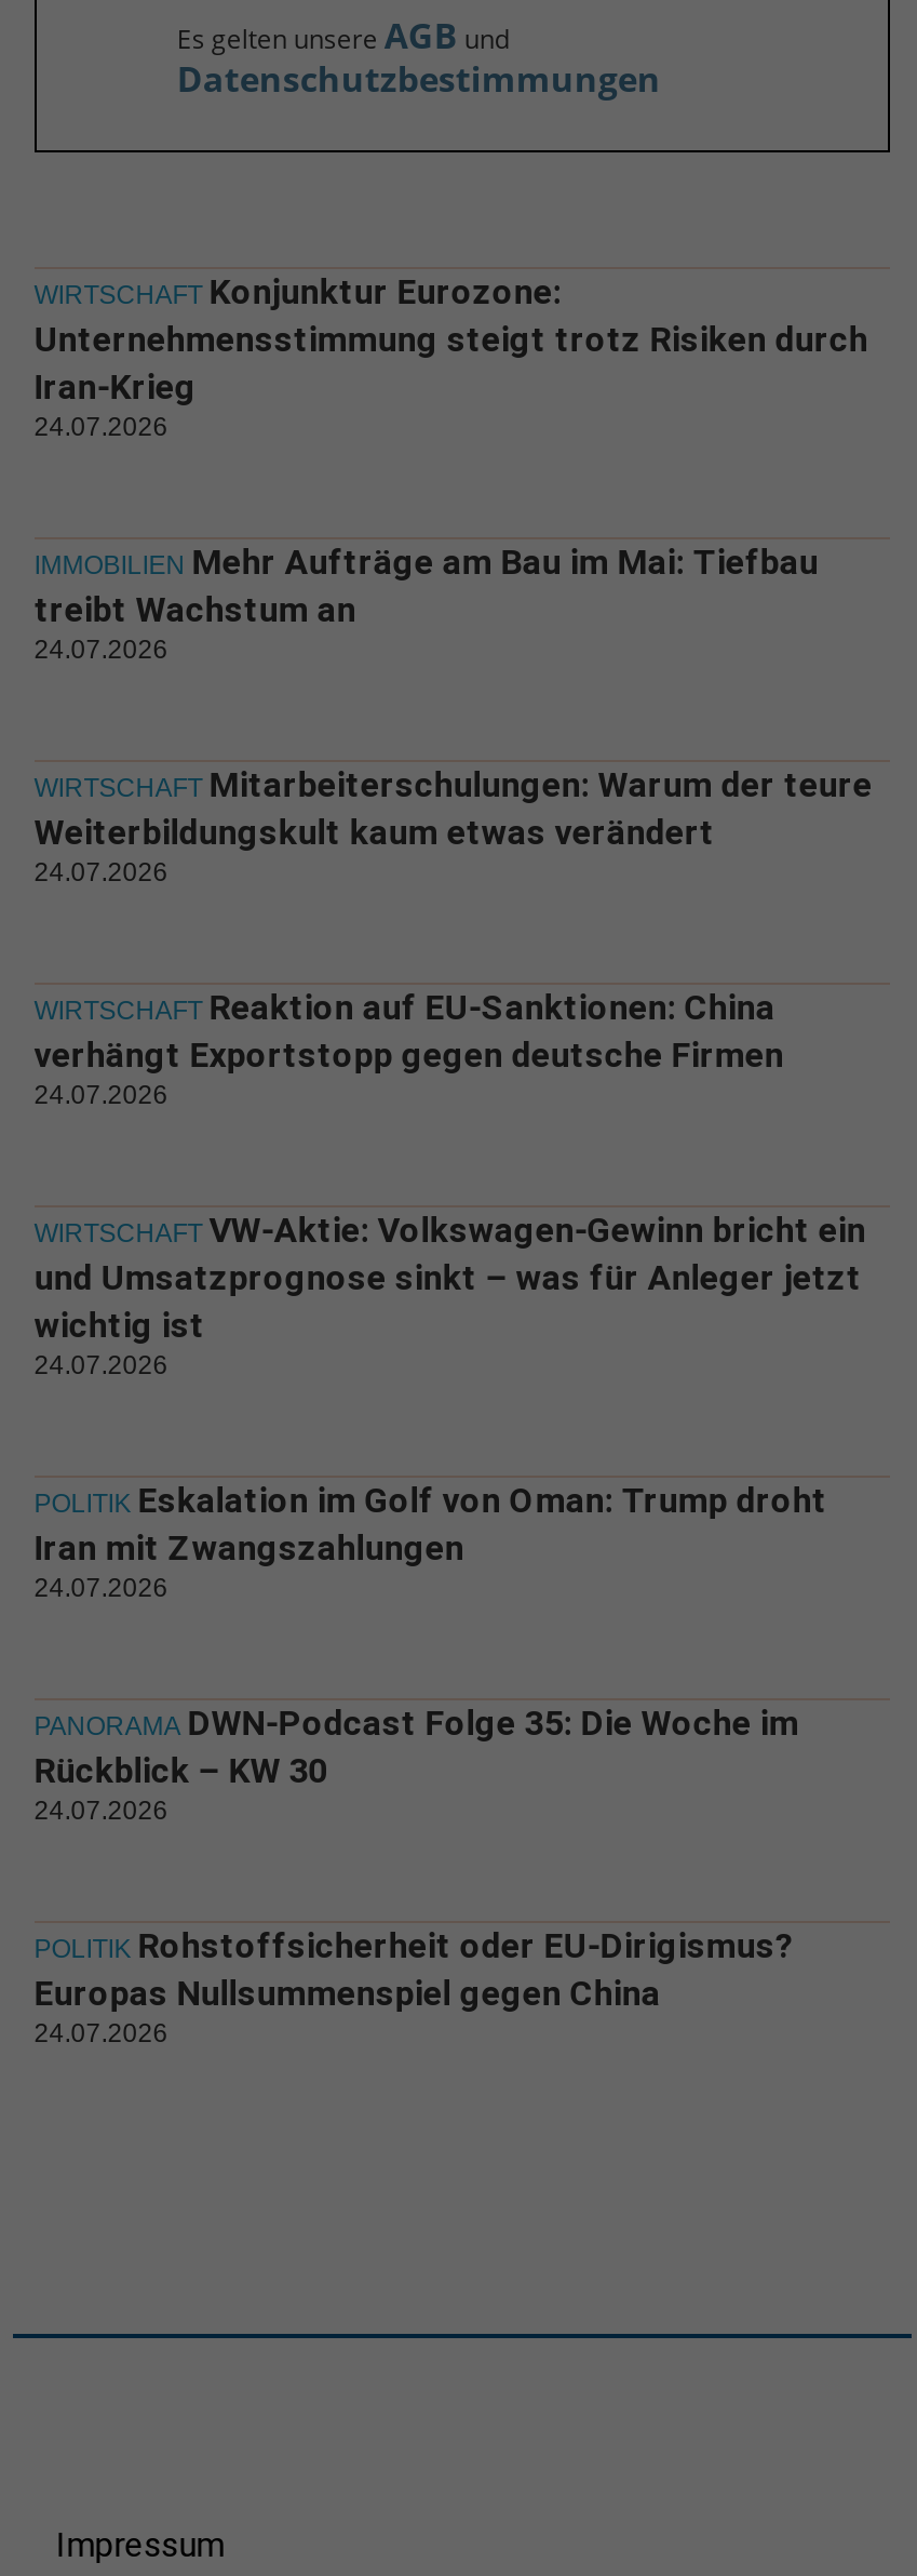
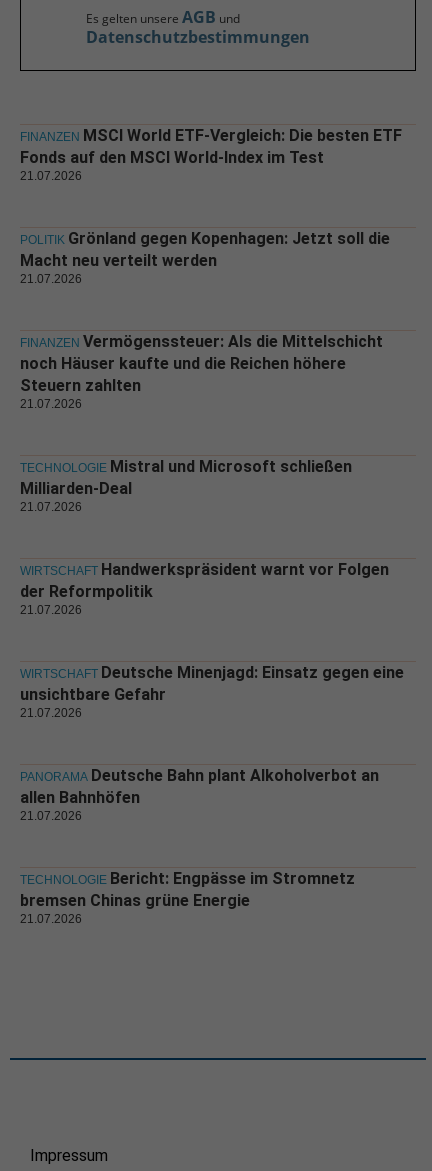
[34,272,868,443] WIRTSCHAFT Konjunktur Eurozone: | Unternehmensstimmung steigt trotz Risiken durch | Iran-Krieg | 24.07.2026 -> [20,126,402,183] FINANZEN MSCI World ETF-Vergleich: Die besten ETF | Fonds auf den MSCI World-Index im Test | 21.07.2026
[34,542,818,665] IMMOBILIEN Mehr Aufträge am Bau im Mai: Tiefbau | treibt Wachstum an | 24.07.2026 -> [20,229,390,286] POLITIK Grönland gegen Kopenhagen: Jetzt soll die | Macht neu verteilt werden | 21.07.2026
[34,765,872,888] WIRTSCHAFT Mitarbeiterschulungen: Warum der teure | Weiterbildungskult kaum etwas verändert | 24.07.2026 -> [20,332,383,411] FINANZEN Vermögenssteuer: Als die Mittelschicht | noch Häuser kaufte und die Reichen höhere | Steuern zahlten | 21.07.2026
[34,987,784,1111] WIRTSCHAFT Reaktion auf EU-Sanktionen: China | verhängt Exportstopp gegen deutsche Firmen | 24.07.2026 -> [20,457,352,514] TECHNOLOGIE Mistral und Microsoft schließen | Milliarden-Deal | 21.07.2026
[34,1210,866,1381] WIRTSCHAFT VW-Aktie: Volkswagen-Gewinn bricht ein | und Umsatzprognose sinkt – was für Anleger jetzt | wichtig ist | 24.07.2026 -> [20,560,389,617] WIRTSCHAFT Handwerkspräsident warnt vor Folgen | der Reformpolitik | 21.07.2026
[34,1480,827,1604] POLITIK Eskalation im Golf von Oman: Trump droht | Iran mit Zwangszahlungen | 24.07.2026 -> [20,663,404,720] WIRTSCHAFT Deutsche Minenjagd: Einsatz gegen eine | unsichtbare Gefahr | 21.07.2026
[34,1703,799,1826] PANORAMA DWN-Podcast Folge 35: Die Woche im | Rückblick – KW 30 | 24.07.2026 -> [20,766,379,823] PANORAMA Deutsche Bahn plant Alkoholverbot an | allen Bahnhöfen | 21.07.2026
[34,1926,794,2049] POLITIK Rohstoffsicherheit oder EU-Dirigismus? | Europas Nullsummenspiel gegen China | 24.07.2026 -> [20,869,355,926] TECHNOLOGIE Bericht: Engpässe im Stromnetz | bremsen Chinas grüne Energie | 21.07.2026

